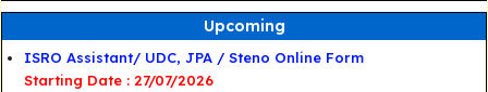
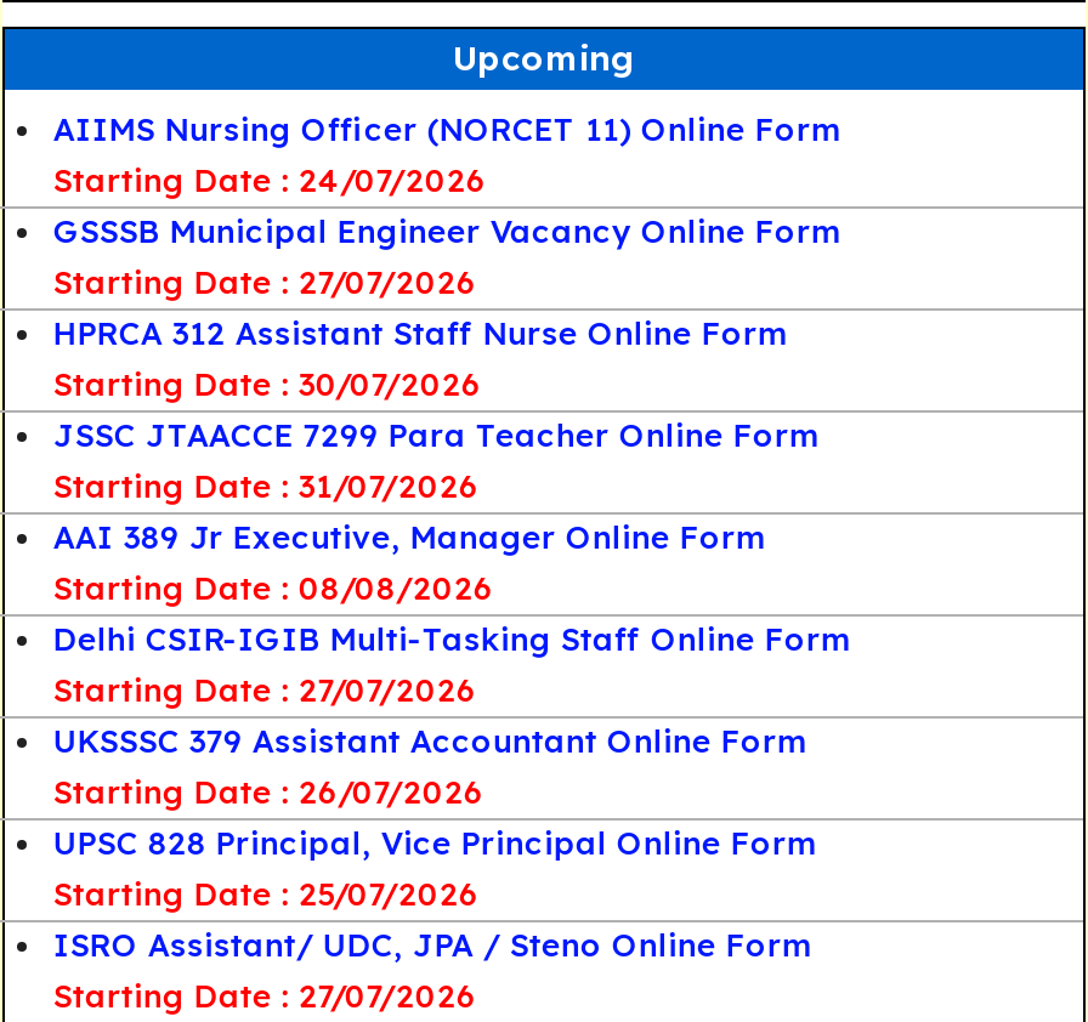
none -> [53,110,850,913] AIIMS Nursing Officer (NORCET 11) Online Form | Starting Date : 24/07/2026 | GSSSB Municipal Engineer Vacancy Online Form | Starting Date : 27/07/2026 | HPRCA 312 Assistant Staff Nurse Online Form | Starting Date : 30/07/2026 | JSSC JTAACCE 7299 Para Teacher Online Form | Starting Date : 31/07/2026 | AAI 389 Jr Executive, Manager Online Form | Starting Date : 08/08/2026 | Delhi CSIR-IGIB Multi-Tasking Staff Online Form | Starting Date : 27/07/2026 | UKSSSC 379 Assistant Accountant Online Form | Starting Date : 26/07/2026 | UPSC 828 Principal, Vice Principal Online Form | Starting Date : 25/07/2026

